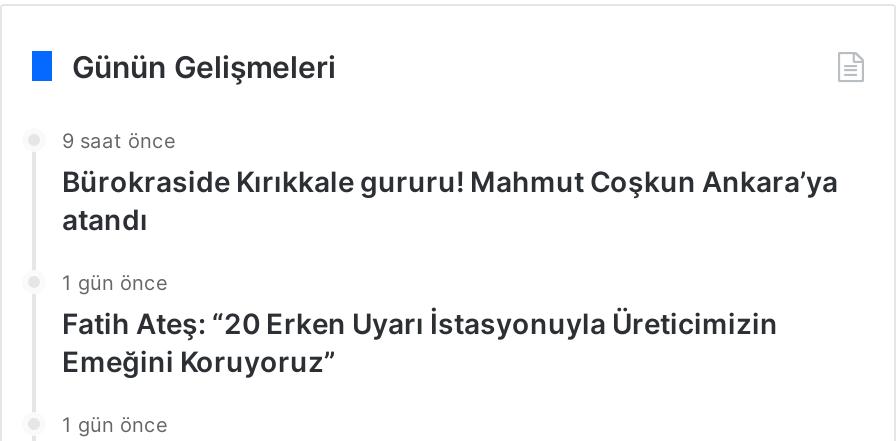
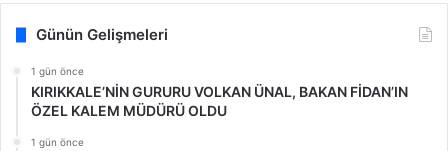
[62,128,838,236] 9 saat önce | Bürokraside Kırıkkale gururu! Mahmut Coşkun Ankara’ya | atandı -> none
[62,306,778,378] Fatih Ateş: “20 Erken Uyarı İstasyonuyla Üreticimizin | Emeğini Koruyoruz” -> [31,83,408,119] KIRIKKALE’NİN GURURU VOLKAN ÜNAL, BAKAN FİDAN’IN | ÖZEL KALEM MÜDÜRÜ OLDU

